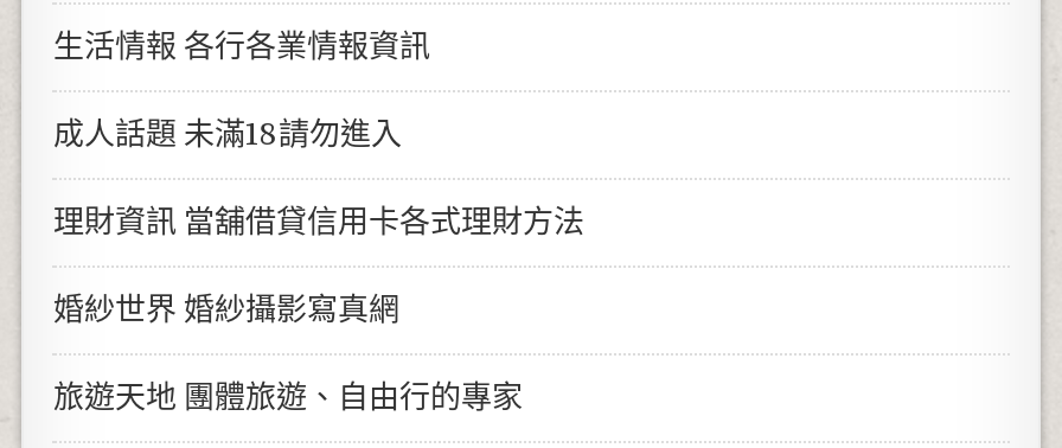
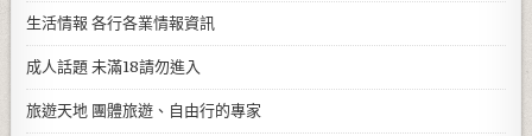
[53,205,584,328] 理財資訊當舖借貸信用卡各式理財方法 | 婚紗世界婚紗攝影寫真網 -> none

